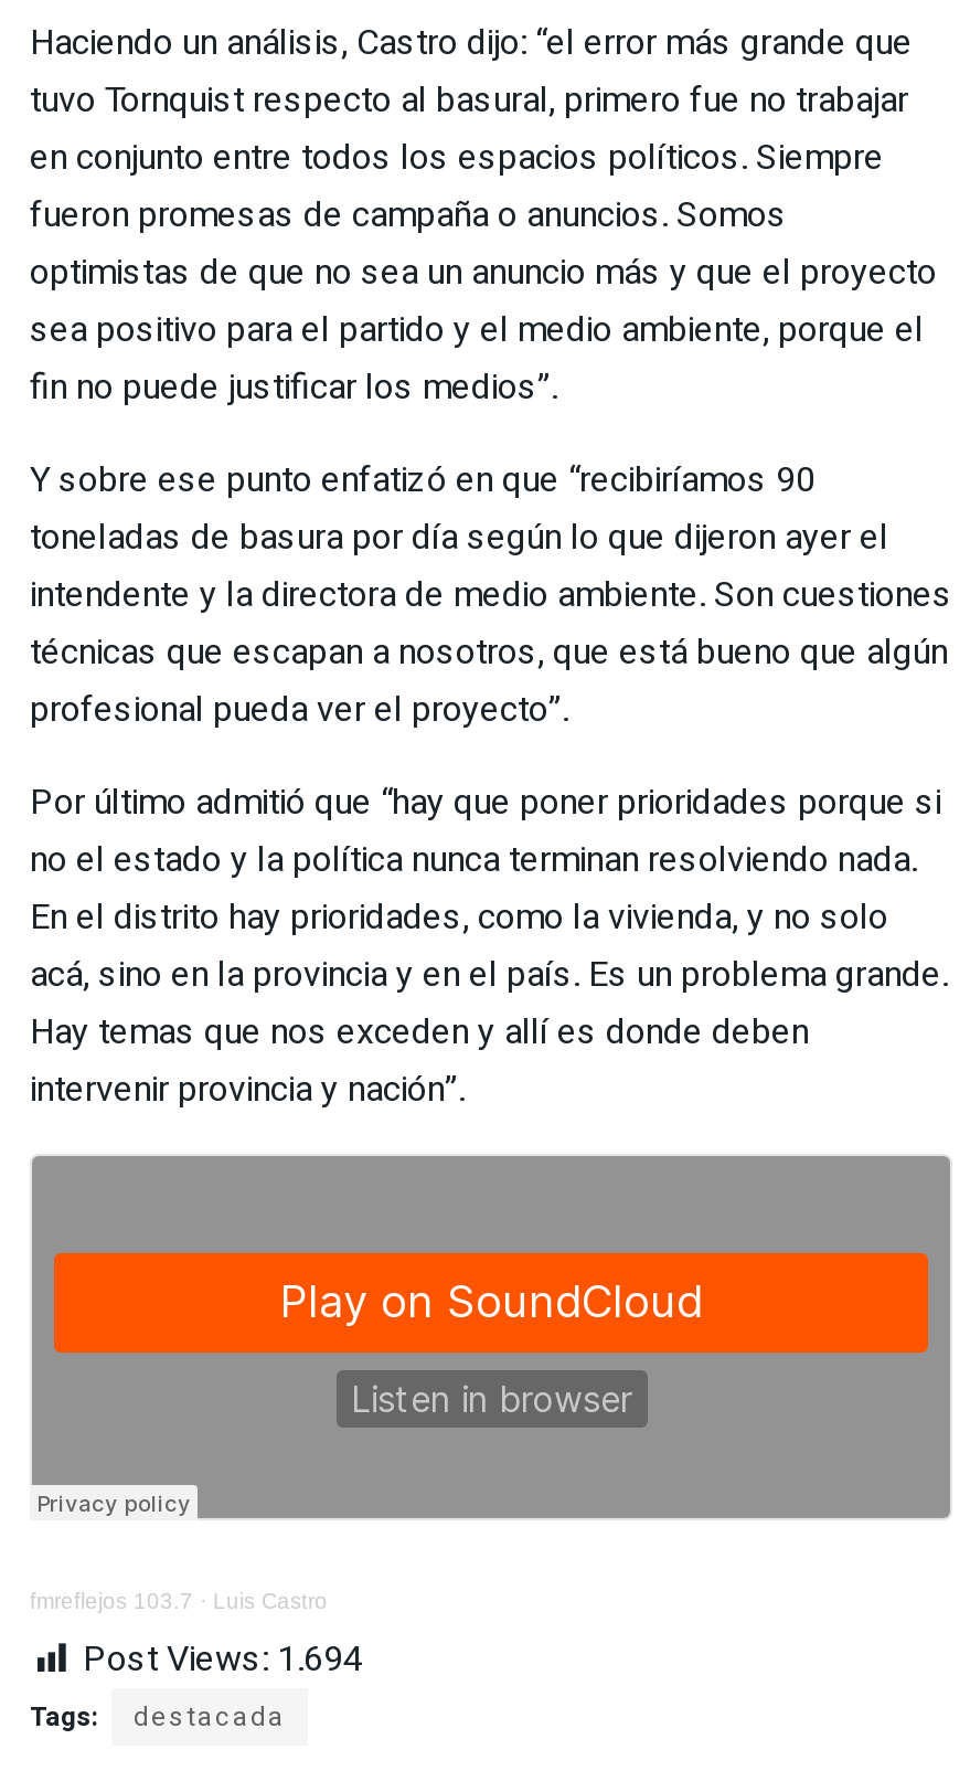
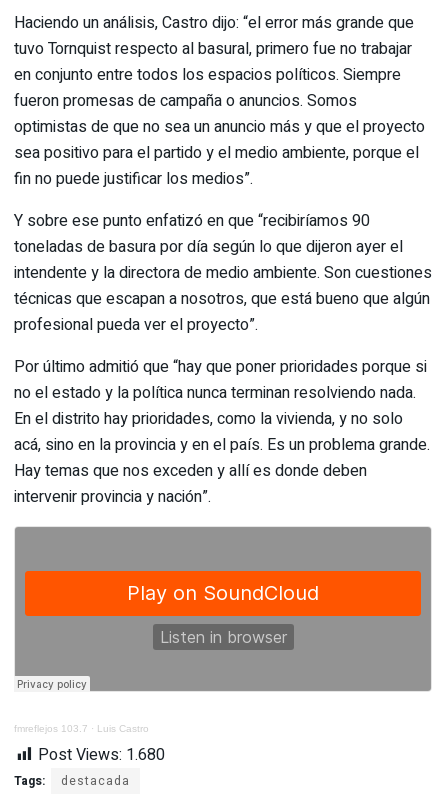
[83,1633,363,1686] Post Views: 1.694 -> [38,743,165,767] Post Views: 1.680

